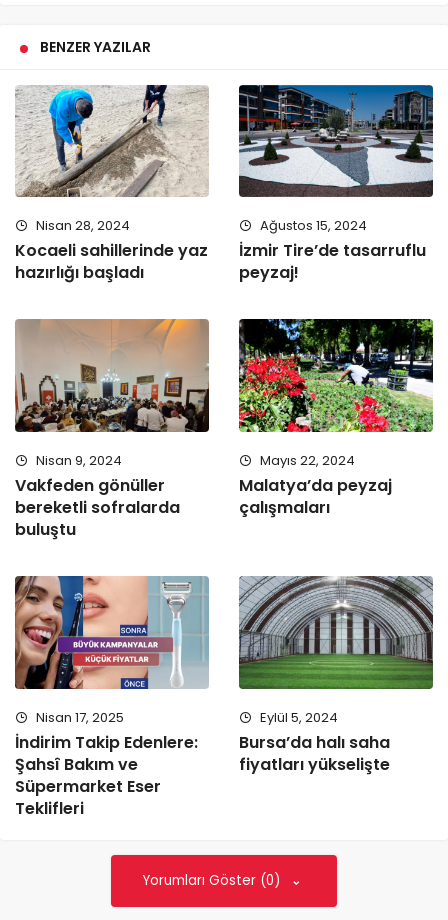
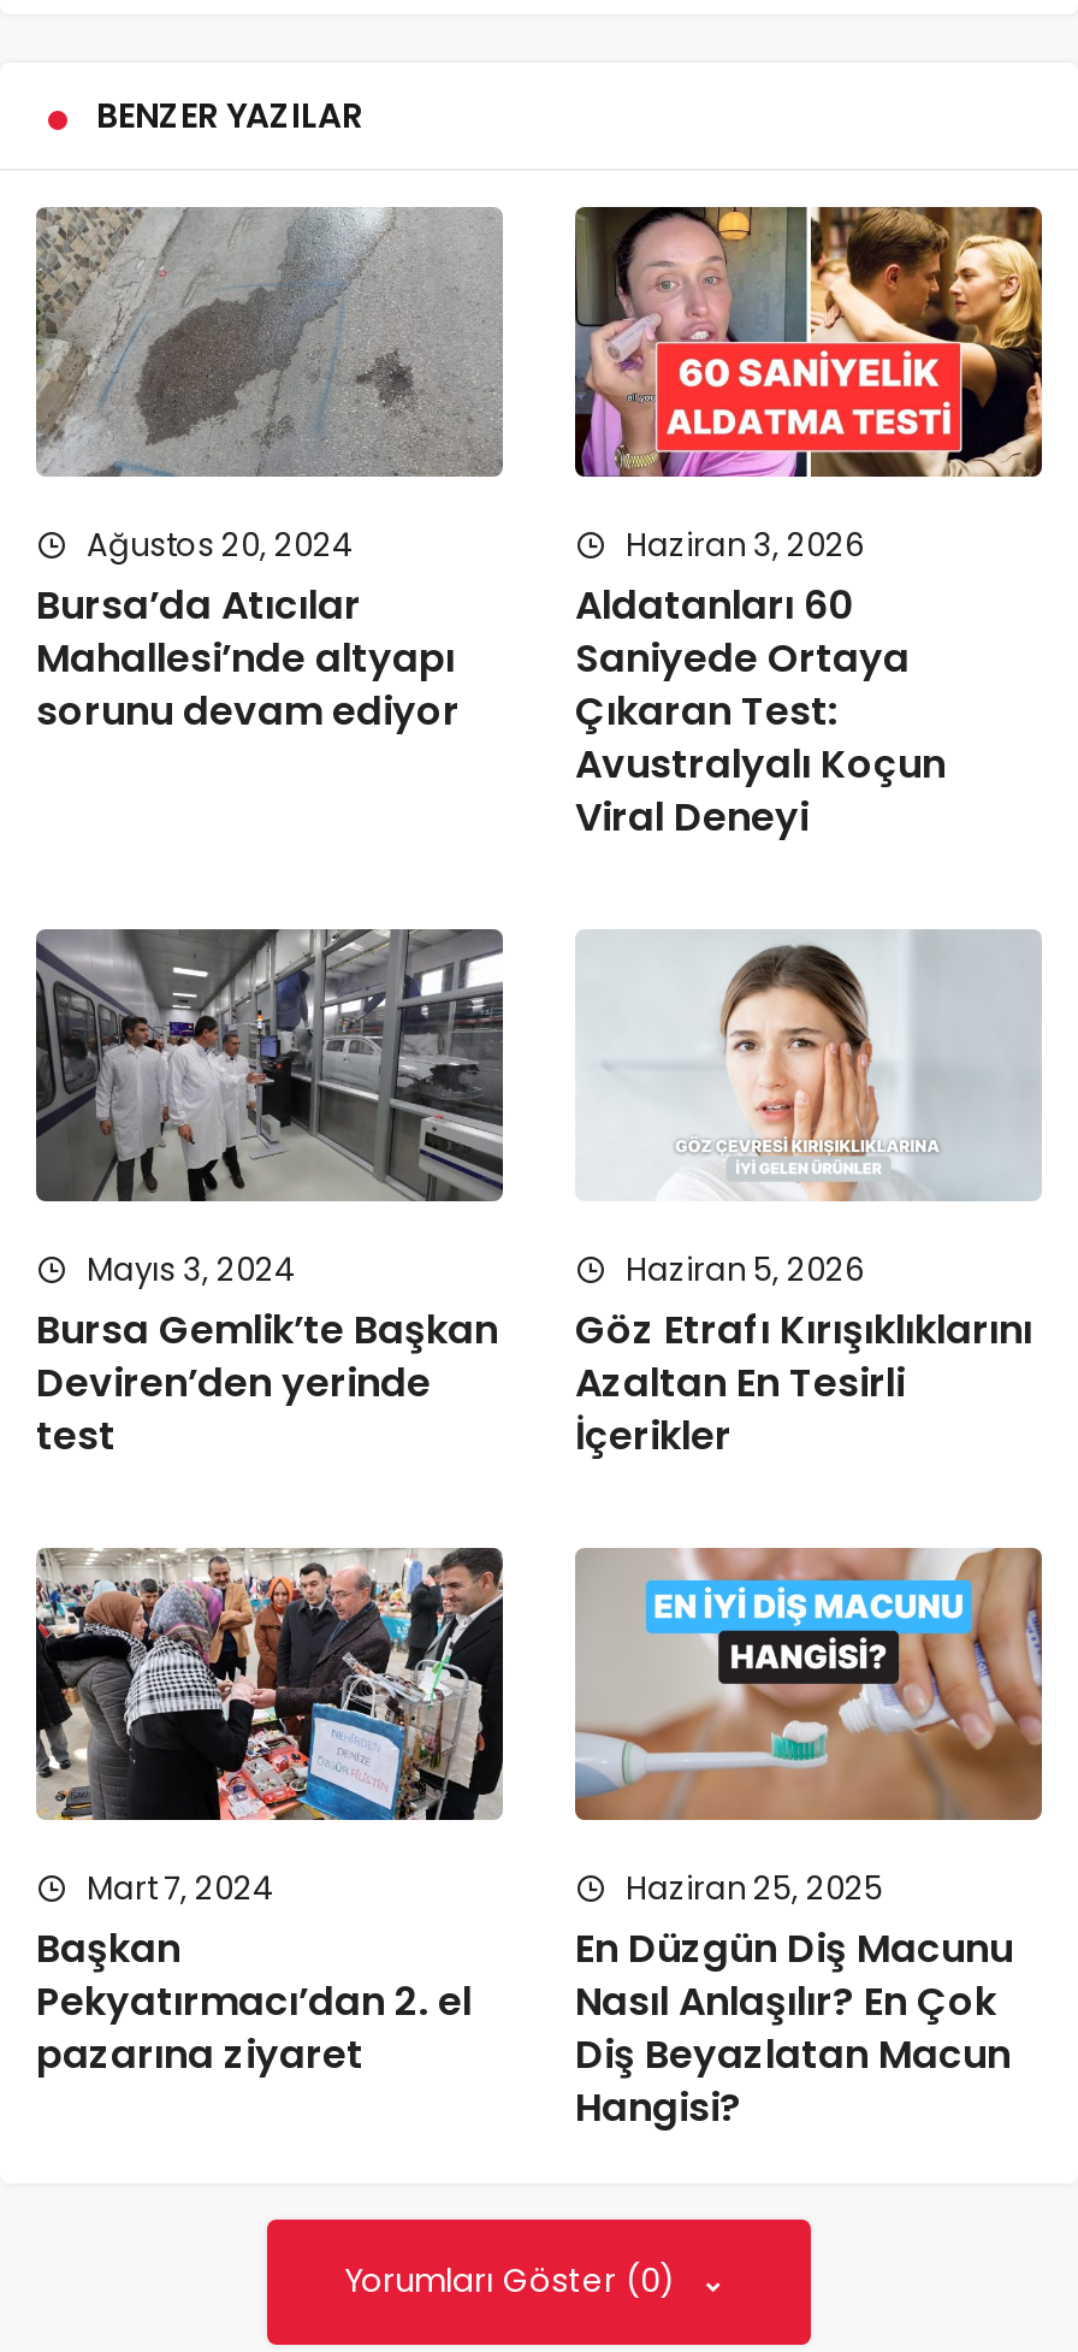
[15,84,208,284] [image] | Nisan 28, 2024 | Kocaeli sahillerinde yaz | hazırlığı başladı -> [34,207,503,740] [image] | Ağustos 20, 2024 | Bursa’da Atıcılar | Mahallesi’nde altyapı | sorunu devam ediyor
[239,84,434,284] [image] | Ağustos 15, 2024 | İzmir Tire’de tasarruflu | peyzaj! -> [575,205,1044,846] [image] | Haziran 3, 2026 | Aldatanları 60 | Saniyede Ortaya | Çıkaran Test: | Avustralyalı Koçun | Viral Deneyi
[14,318,210,541] [image] | Nisan 9, 2024 | Vakfeden gönüller | bereketli sofralarda | buluştu -> [34,927,505,1464] [image] | Mayıs 3, 2024 | Bursa Gemlik’te Başkan | Deviren’den yerinde | test
[238,318,434,519] [image] | Mayıs 22, 2024 | Malatya’da peyzaj | çalışmaları -> [575,929,1042,1464] [image] | Haziran 5, 2026 | Göz Etrafı Kırışıklıklarını | Azaltan En Tesirli | İçerikler
[14,577,209,690] [image] -> [34,1546,505,1743] [image]
[239,576,433,776] [image] | Eylül 5, 2024 | Bursa’da halı saha | fiyatları yükselişte -> [575,1546,1044,2135] [image] | Haziran 25, 2025 | En Düzgün Diş Macunu | Nasıl Anlaşılır? En Çok | Diş Beyazlatan Macun | Hangisi?
[15,708,198,820] Nisan 17, 2025 | İndirim Takip Edenlere: | Şahsî Bakım ve | Süpermarket Eser | Teklifleri -> [36,1865,472,2082] Mart 7, 2024 | Başkan | Pekyatırmacı’dan 2. el | pazarına ziyaret

